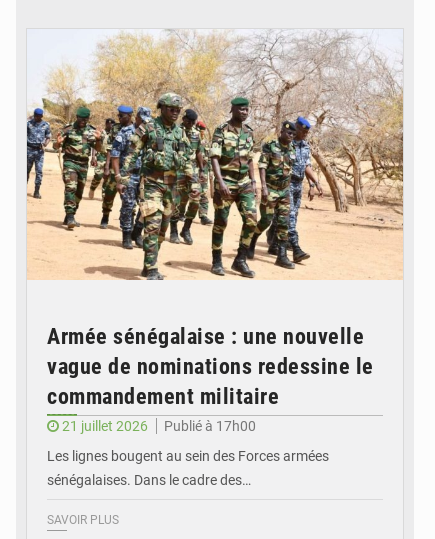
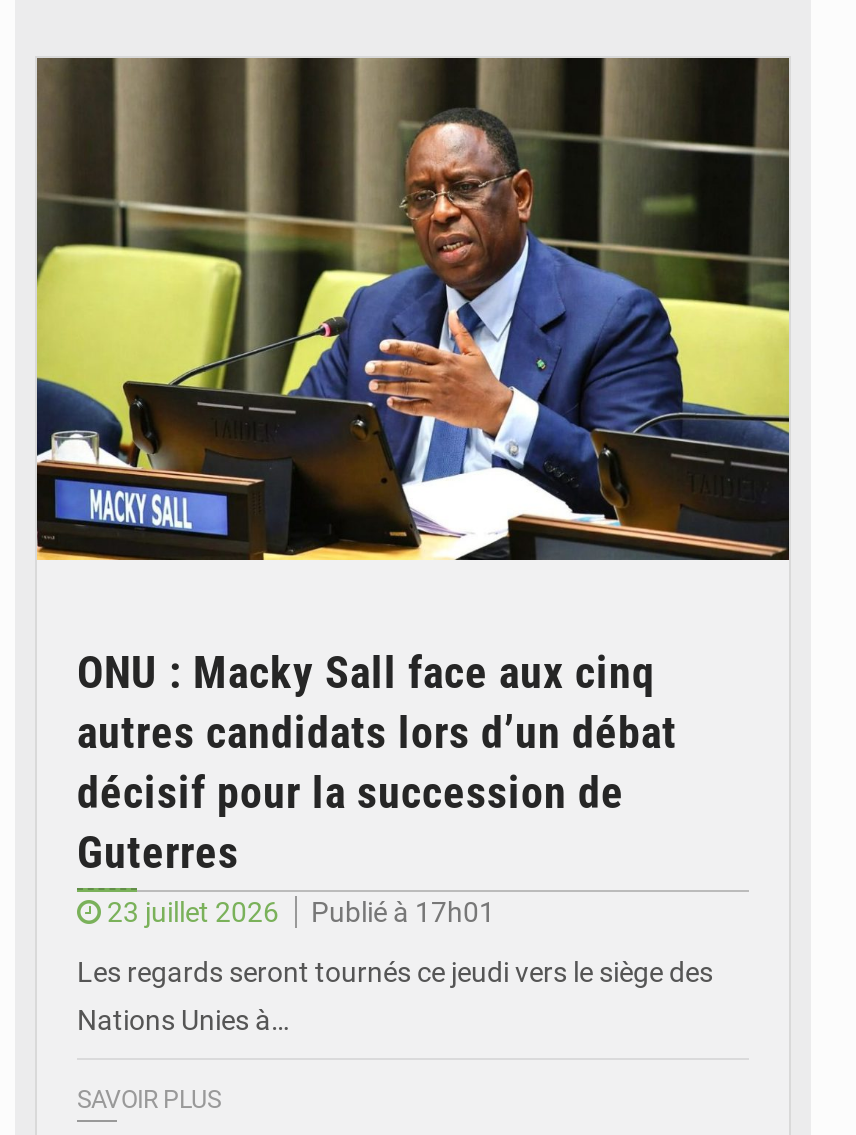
[26,29,404,281] [image] -> [35,56,791,562] [image]
[47,324,373,434] Armée sénégalaise : une nouvelle | vague de nominations redessine le | commandement militaire | 21 juillet 2026 | Publié à 17h00 -> [77,648,677,928] ONU : Macky Sall face aux cinq | autres candidats lors d’un débat | décisif pour la succession de | Guterres | 23 juillet 2026 | Publié à 17h01
[47,448,329,464] Les lignes bougent au sein des Forces armées -> [77,956,713,988] Les regards seront tournés ce jeudi vers le siège des
[47,472,251,488] sénégalaises. Dans le cadre des… -> [77,1004,289,1036] Nations Unies à…

